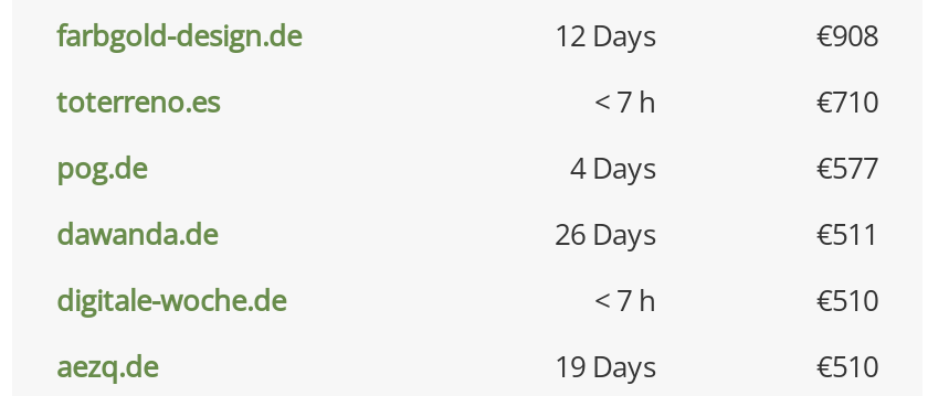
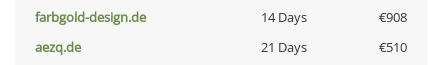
[555,15,656,55] 12 Days -> [260,8,306,26] 14 Days
[56,82,878,320] toterreno.es | < 7 h | €710 | pog.de | 4 Days | €577 | dawanda.de | 26 Days | €511 | digitale-woche.de | < 7 h | €510 -> none
[555,346,656,386] 19 Days -> [260,38,306,56] 21 Days

